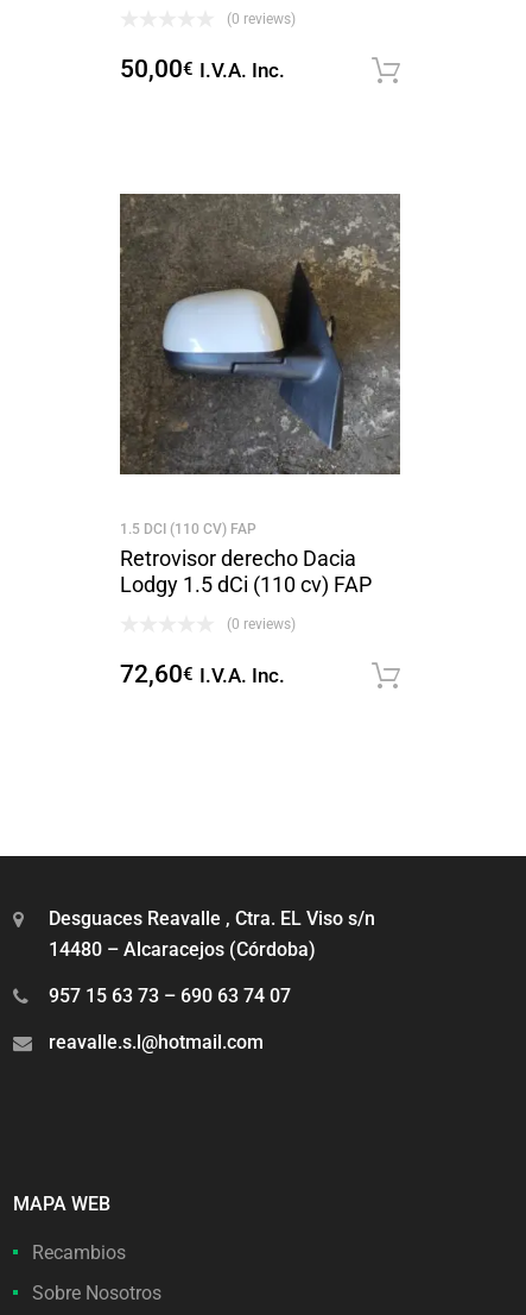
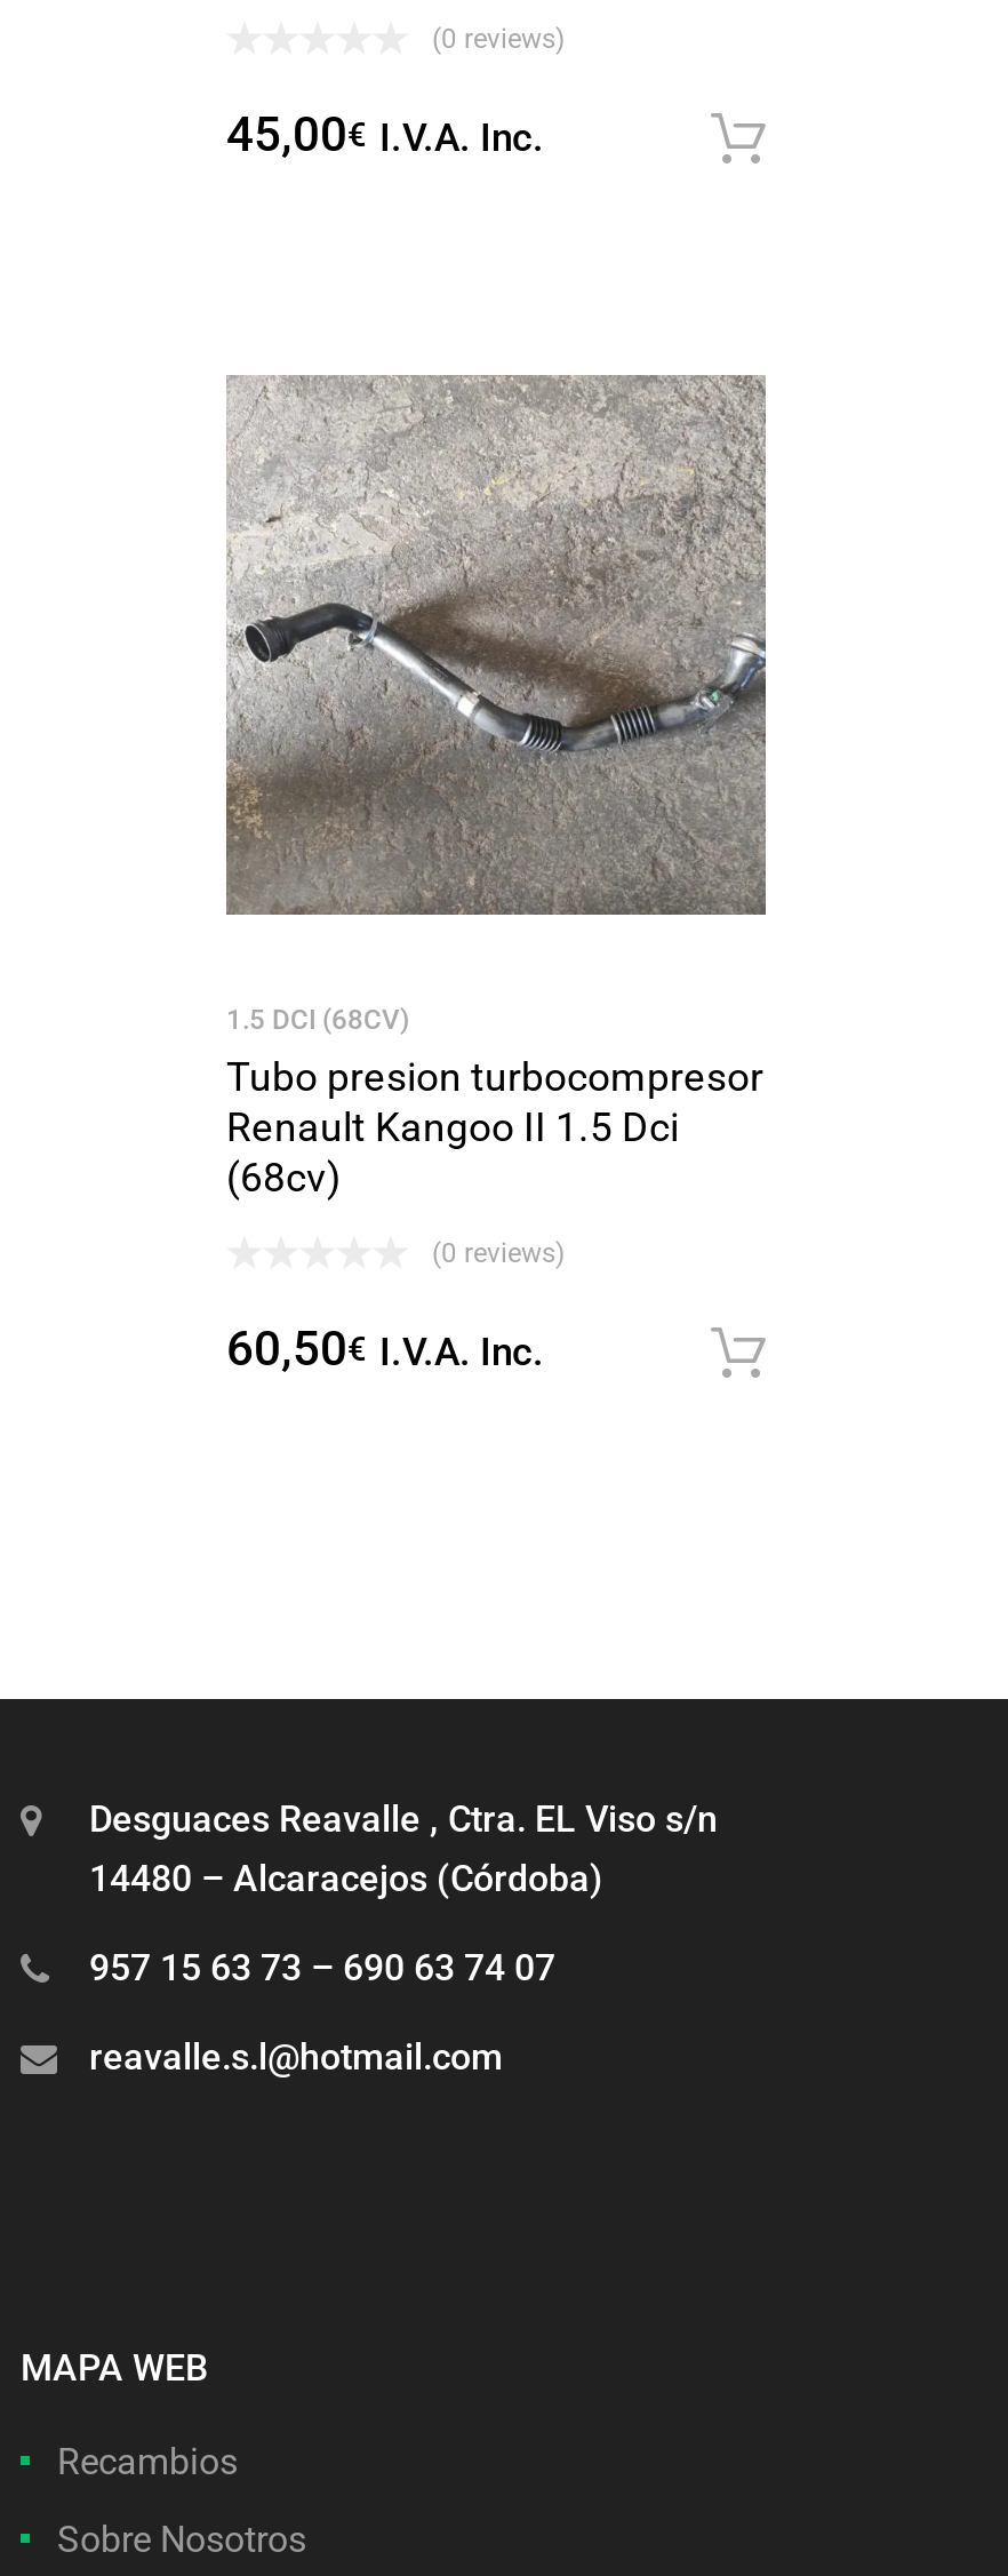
[120,55,285,84] 50,00€ I.V.A. Inc. -> [226,108,544,163] 45,00€ I.V.A. Inc.
[120,194,400,597] [image] | 1.5 DCI (110 CV) FAP | Retrovisor derecho Dacia | Lodgy 1.5 dCi (110 cv) FAP -> [226,375,766,1201] [image] | 1.5 DCI (68CV) | Tubo presion turbocompresor | Renault Kangoo II 1.5 Dci | (68cv)
[120,660,285,689] 72,60€ I.V.A. Inc. -> [226,1323,544,1378] 60,50€ I.V.A. Inc.

